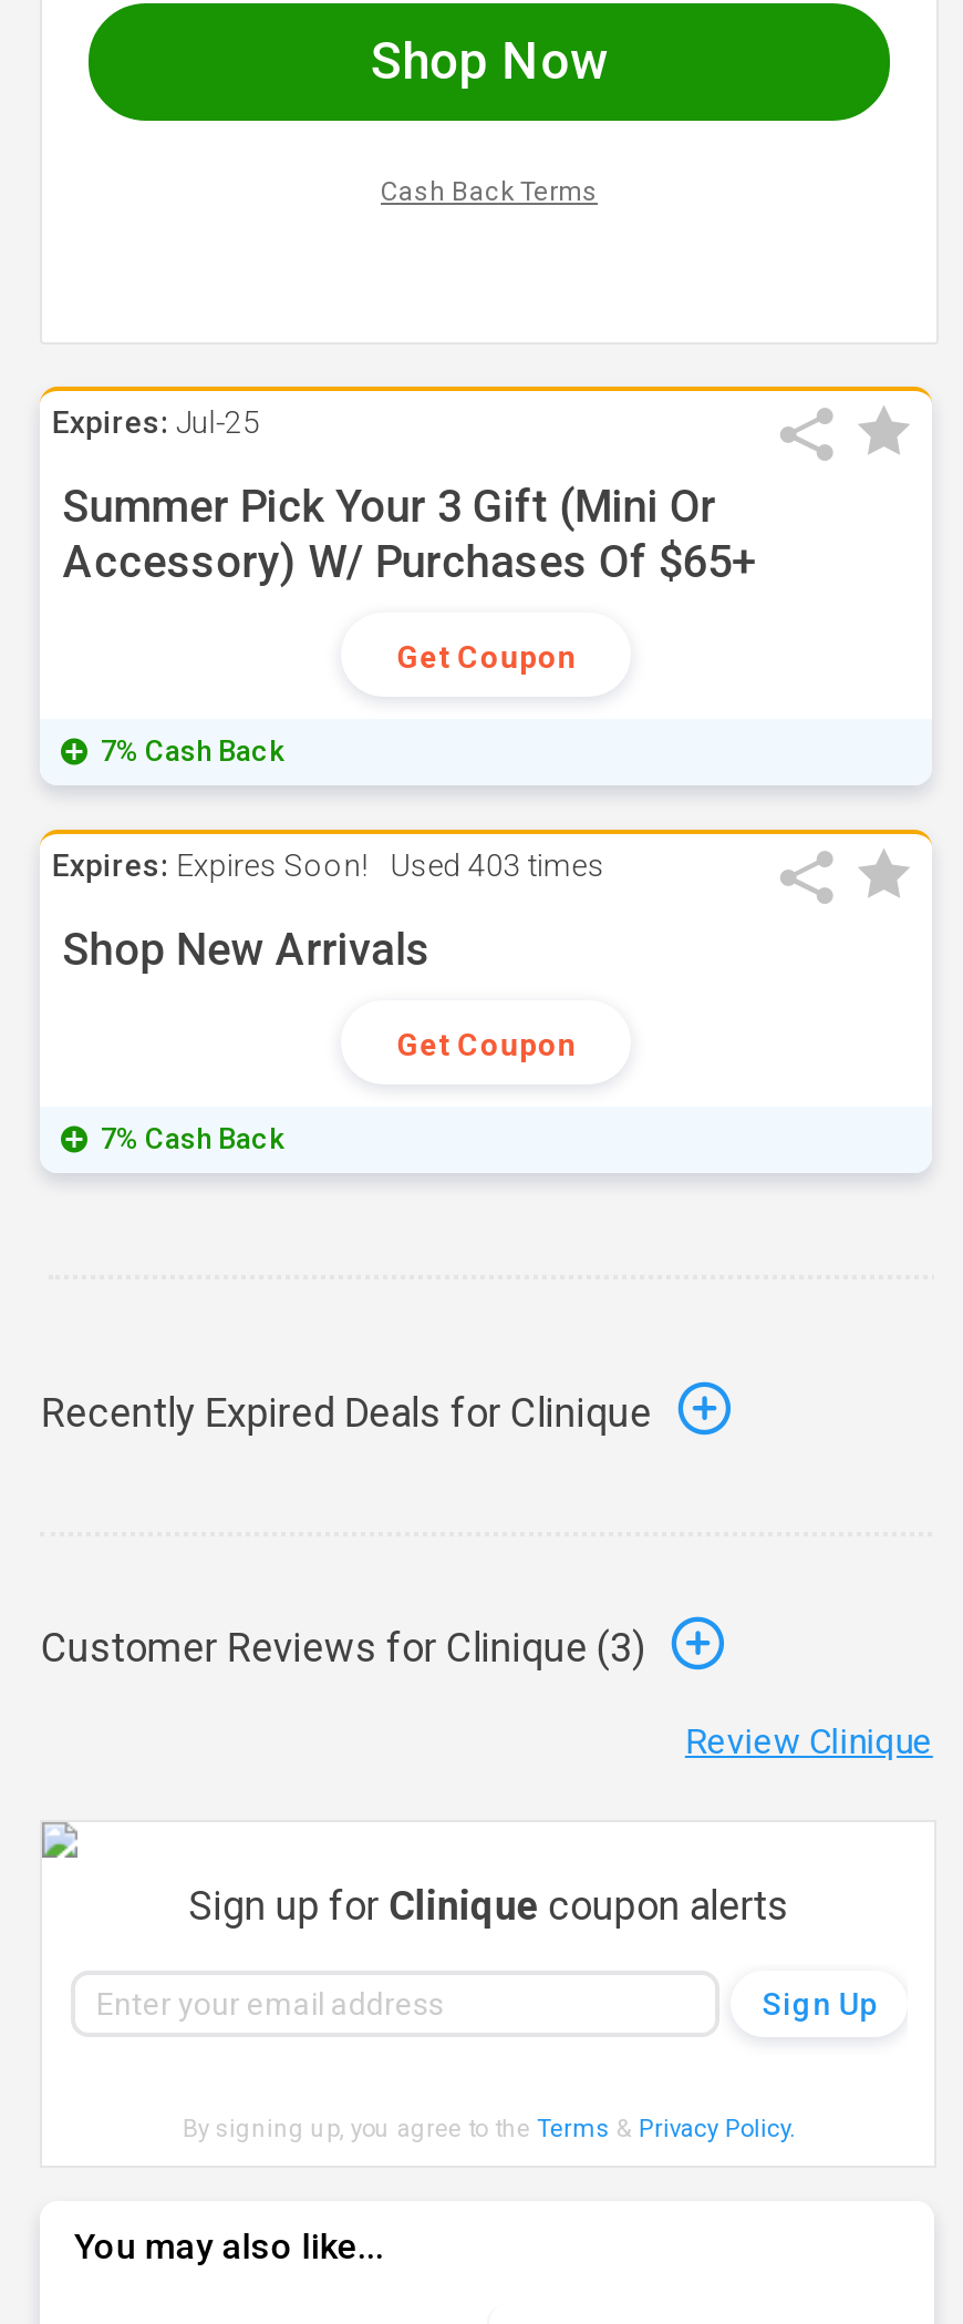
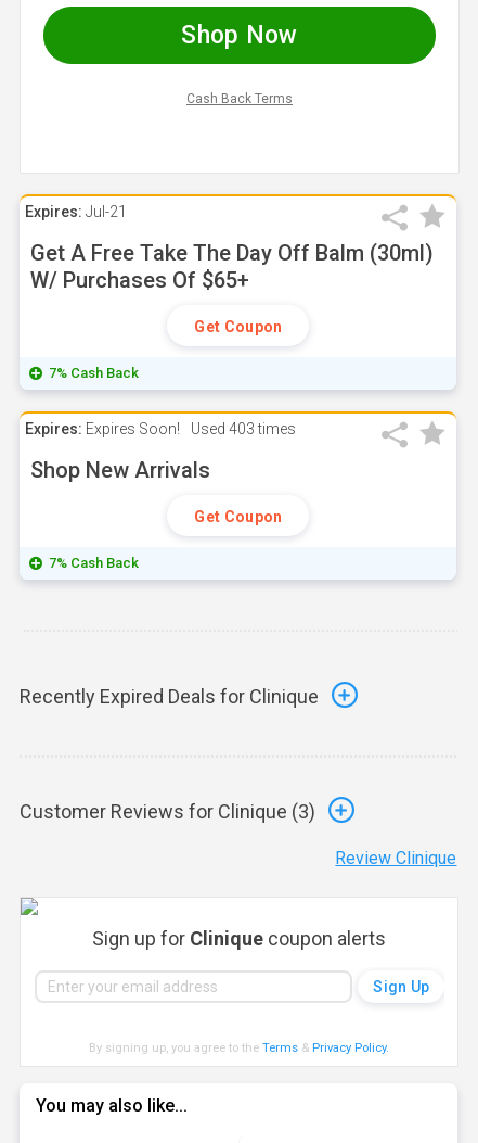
[52,404,260,440] Expires: Jul-25 -> [25,203,127,220] Expires: Jul-21
[63,480,756,588] Summer Pick Your 3 Gift (Mini Or | Accessory) W/ Purchases Of $65+ -> [31,240,434,293] Get A Free Take The Day Off Balm (30ml) | W/ Purchases Of $65+

